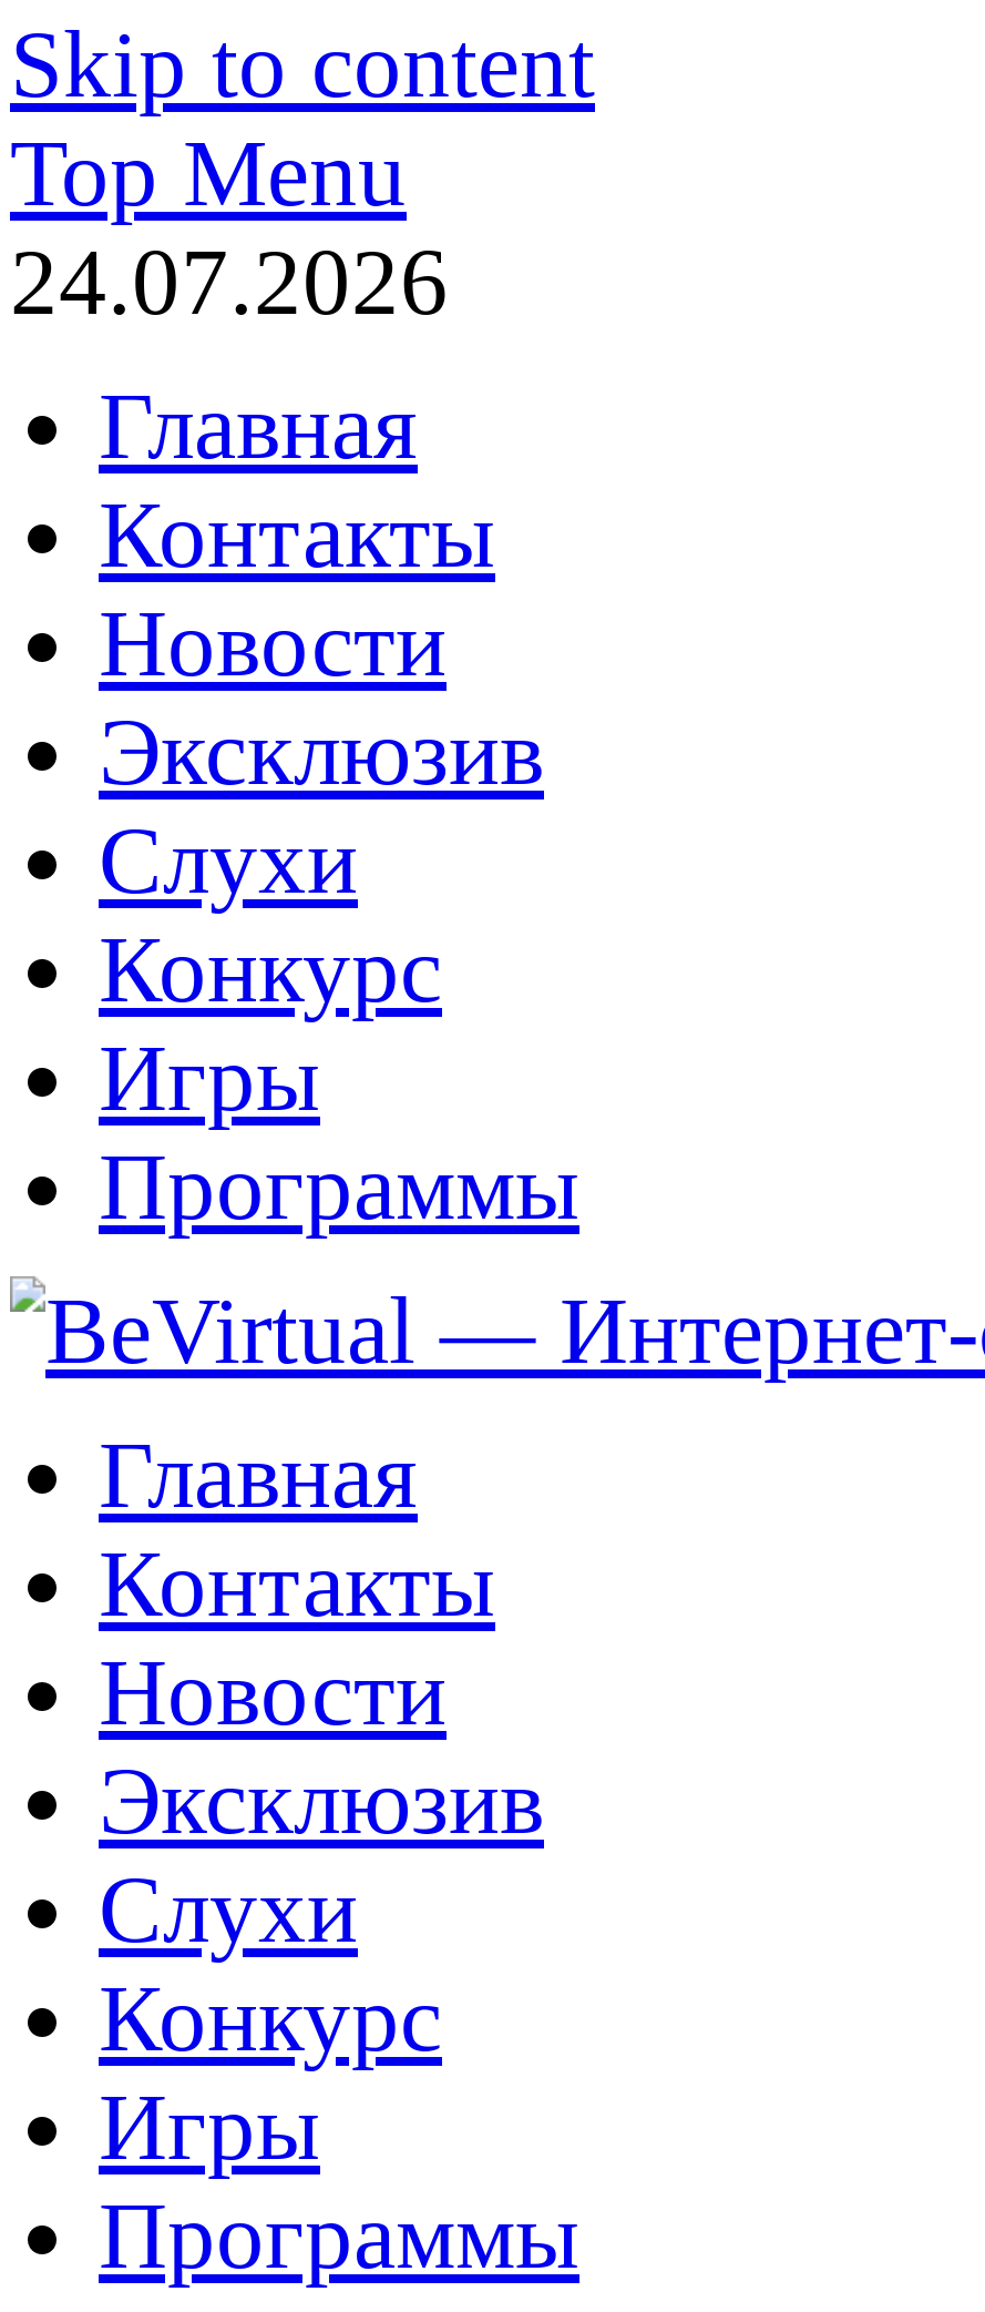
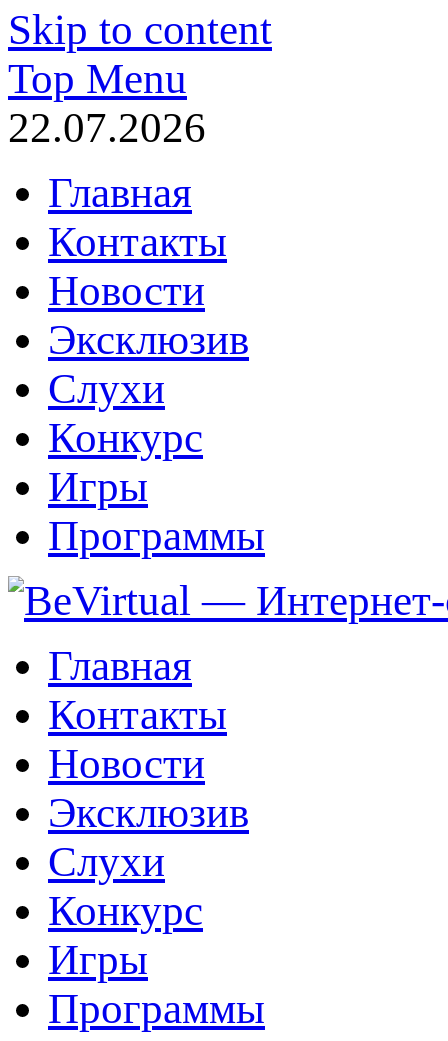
[10,230,449,334] 24.07.2026 -> [8,104,206,151] 22.07.2026

